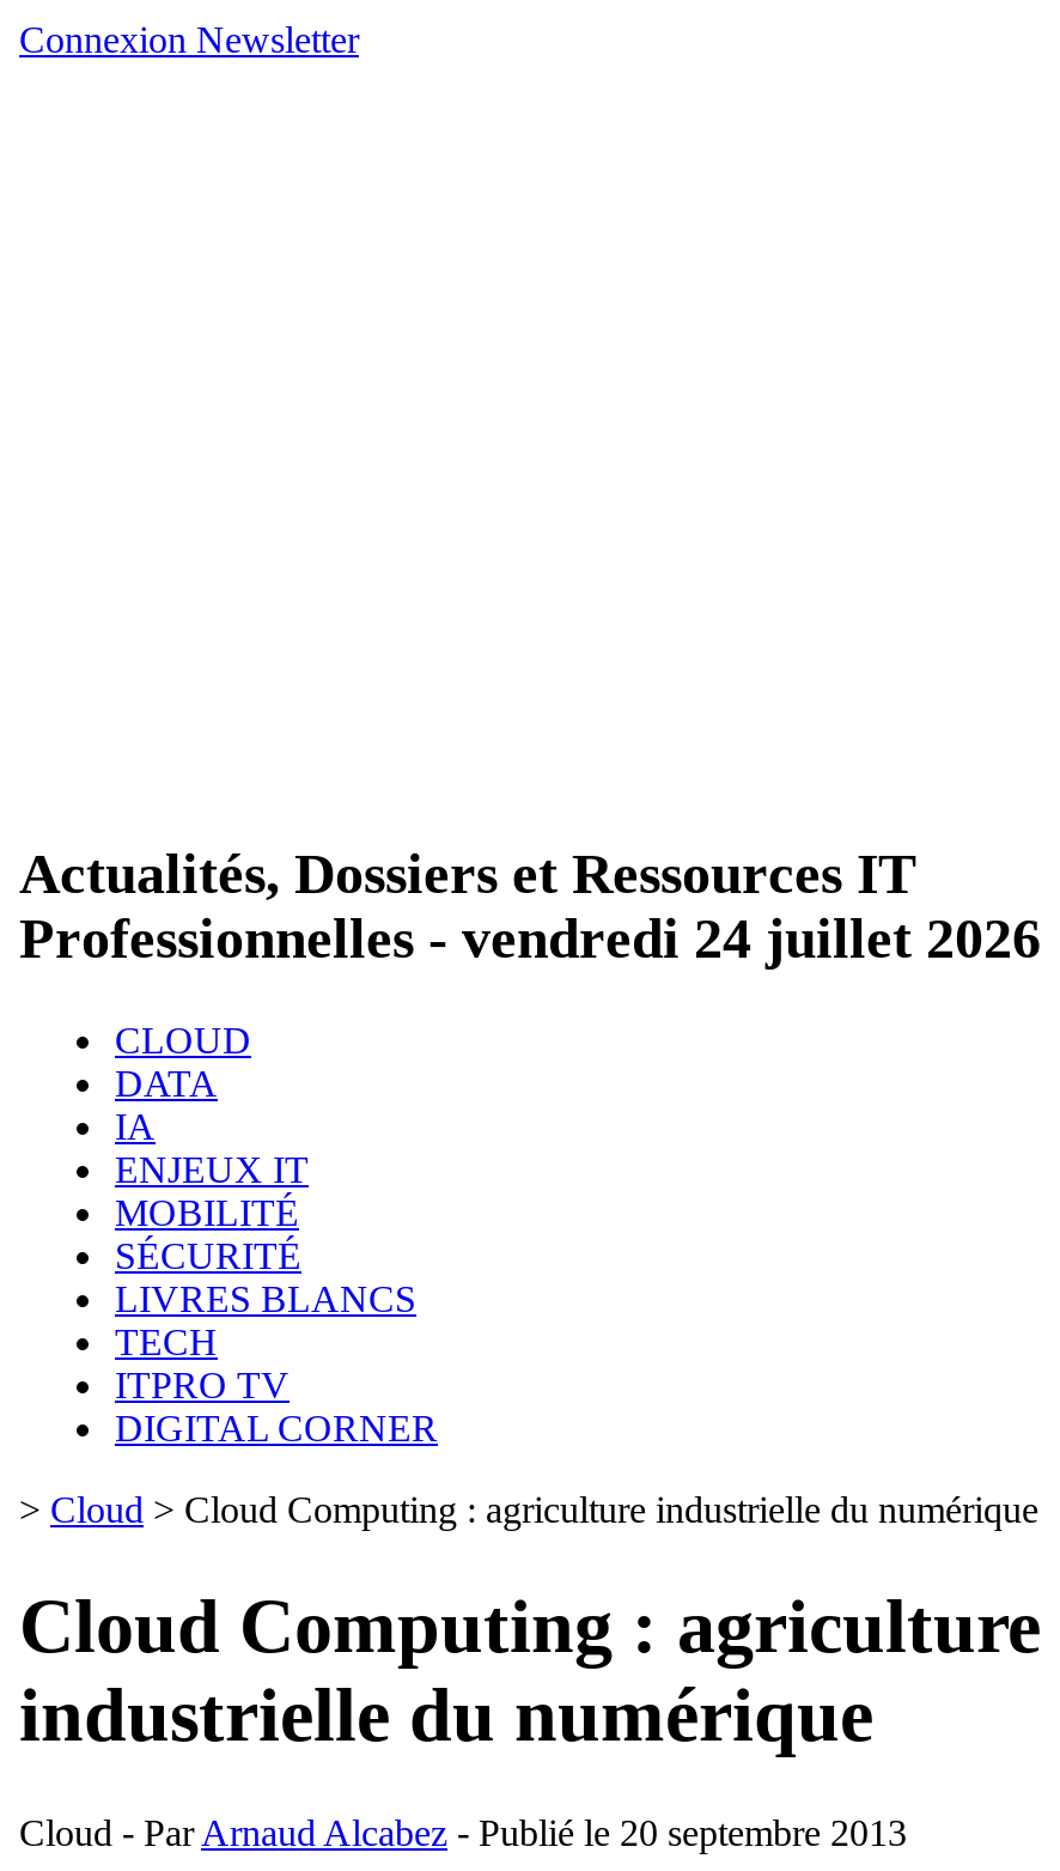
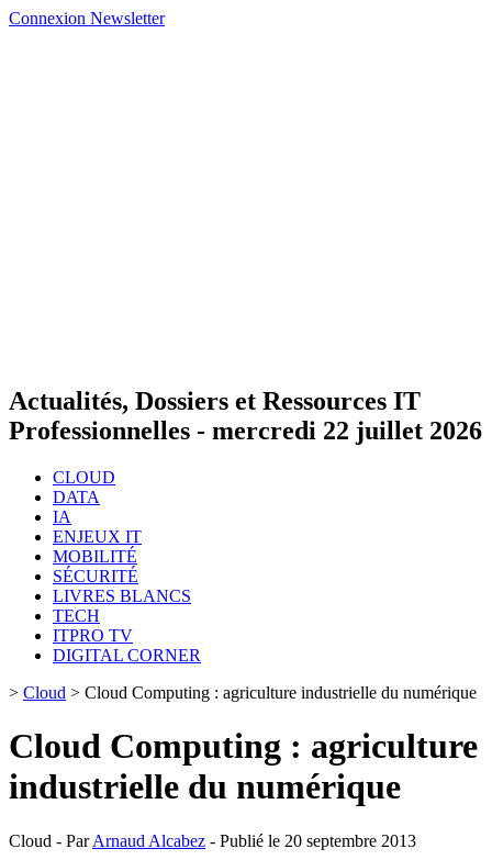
[19,907,1041,969] Professionnelles - vendredi 24 juillet 2026 -> [9,416,482,445] Professionnelles - mercredi 22 juillet 2026

